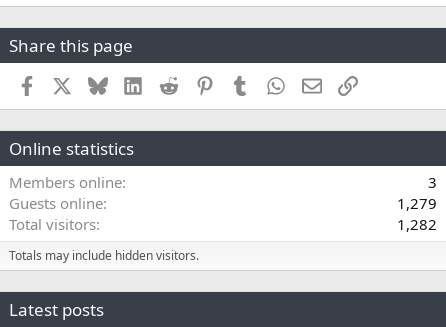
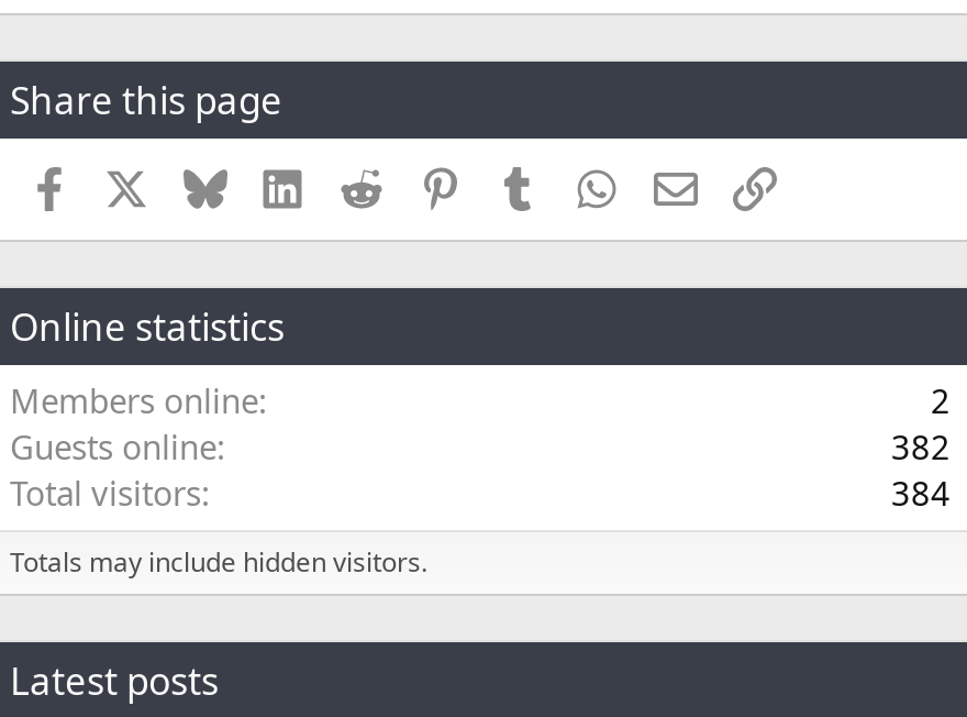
[428,172,437,192] 3 -> [931,377,951,421] 2
[397,193,437,213] 1,279 -> [891,424,951,468] 382
[397,214,437,234] 1,282 -> [891,470,951,514] 384

